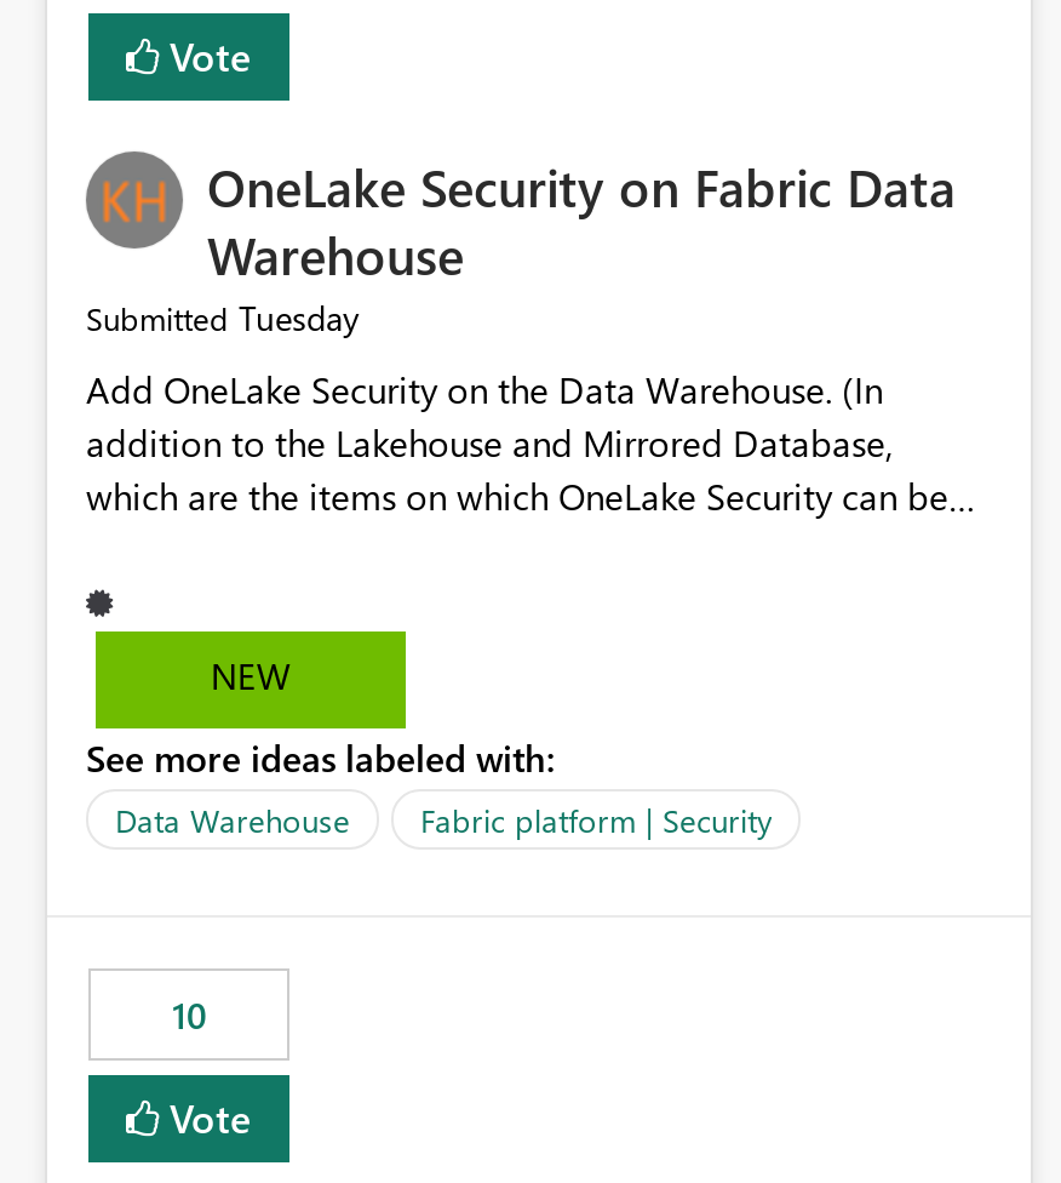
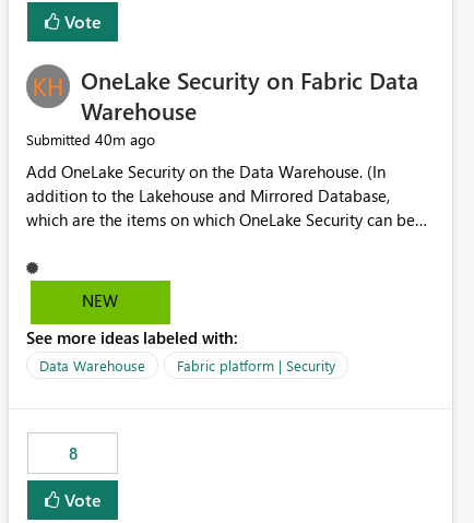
[86,296,360,342] Submitted Tuesday -> [26,129,155,150] Submitted 40m ago
[172,991,206,1040] 10 -> [68,443,77,464] 8

